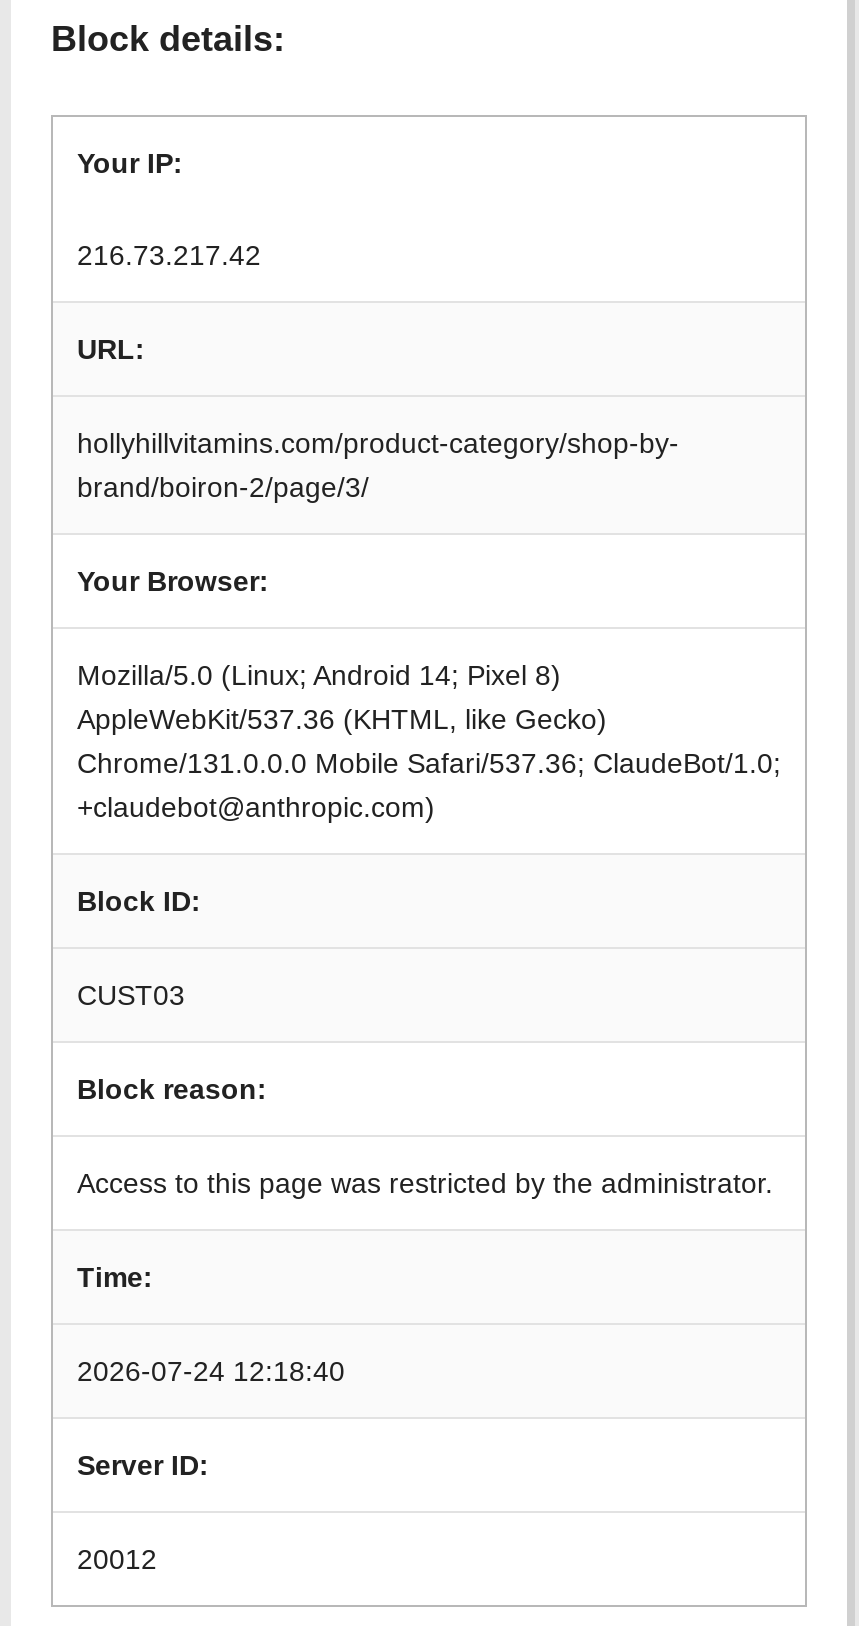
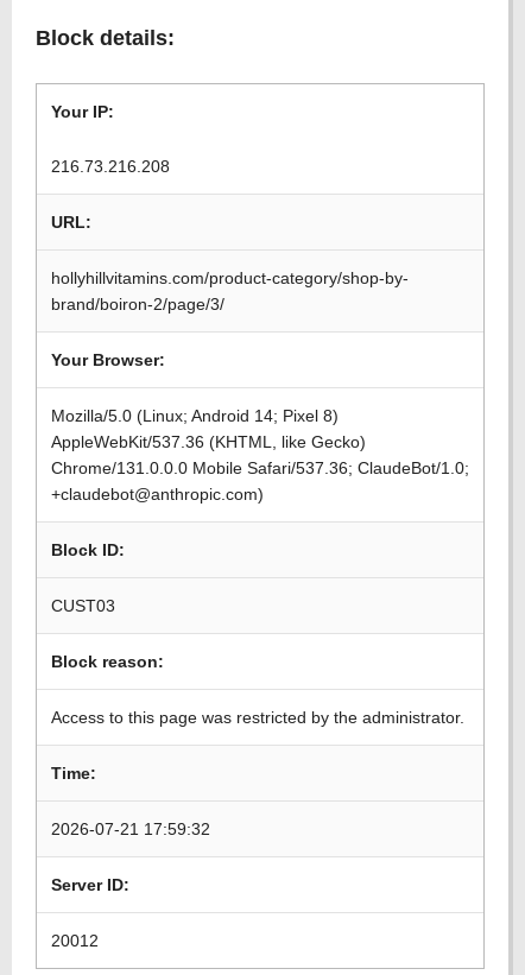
[77,239,261,271] 216.73.217.42 -> [51,157,170,176] 216.73.216.208
[77,1355,345,1387] 2026-07-24 12:18:40 -> [51,819,210,838] 2026-07-21 17:59:32

